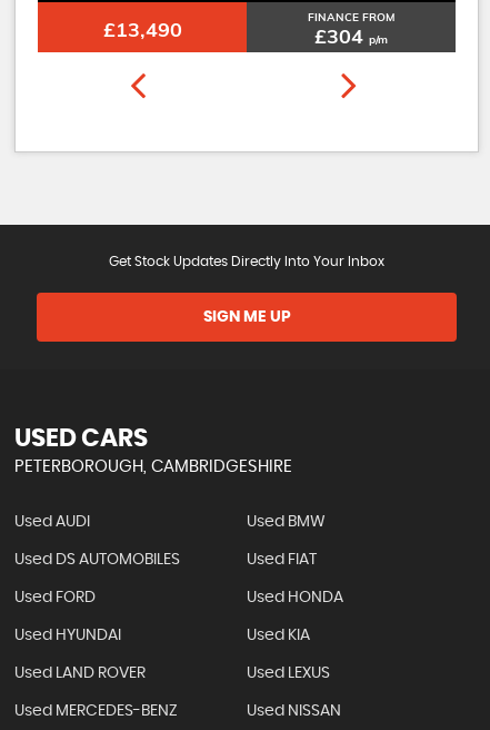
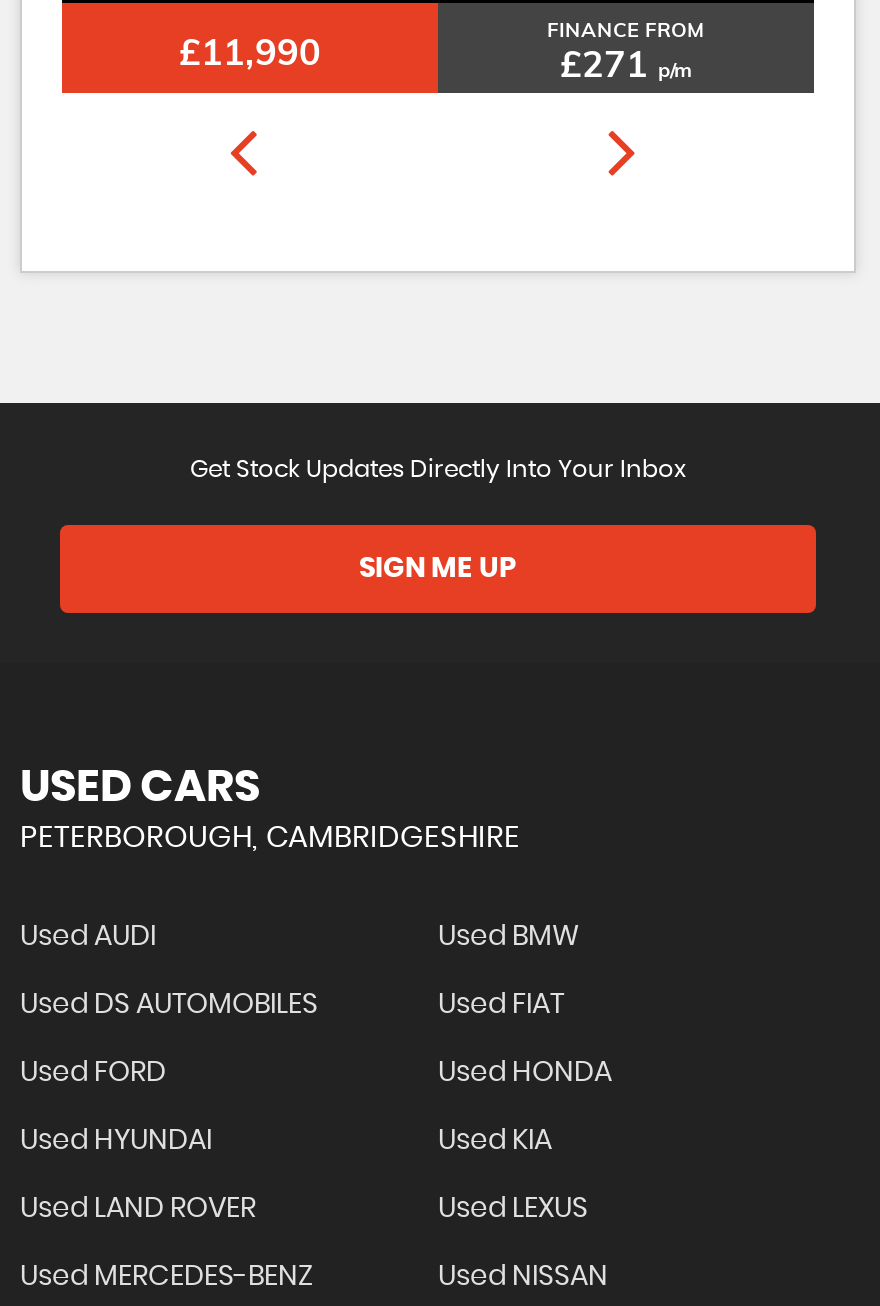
[103,17,182,42] £13,490 -> [179,29,321,75] £11,990
[314,23,388,49] £304 p/m -> [560,41,692,87] £271 p/m

